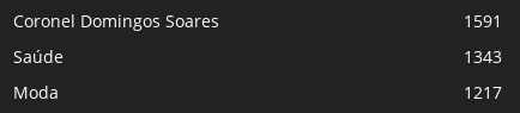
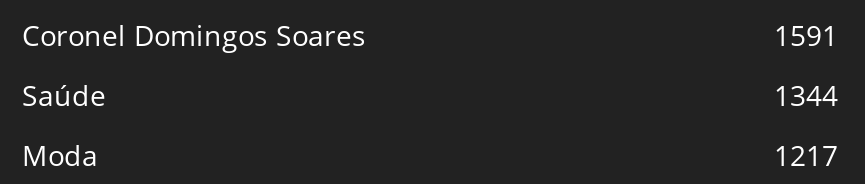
[464,45,502,68] 1343 -> [774,76,838,114] 1344

